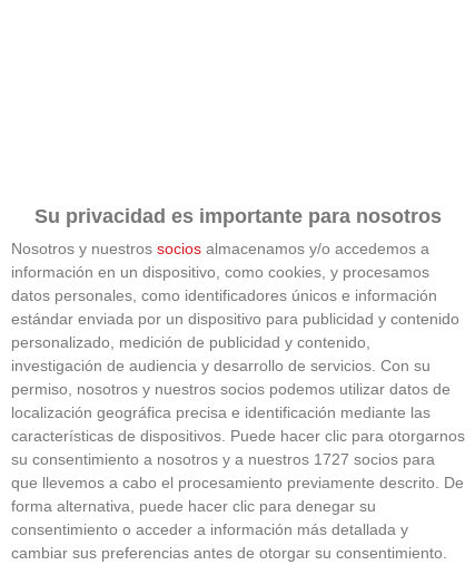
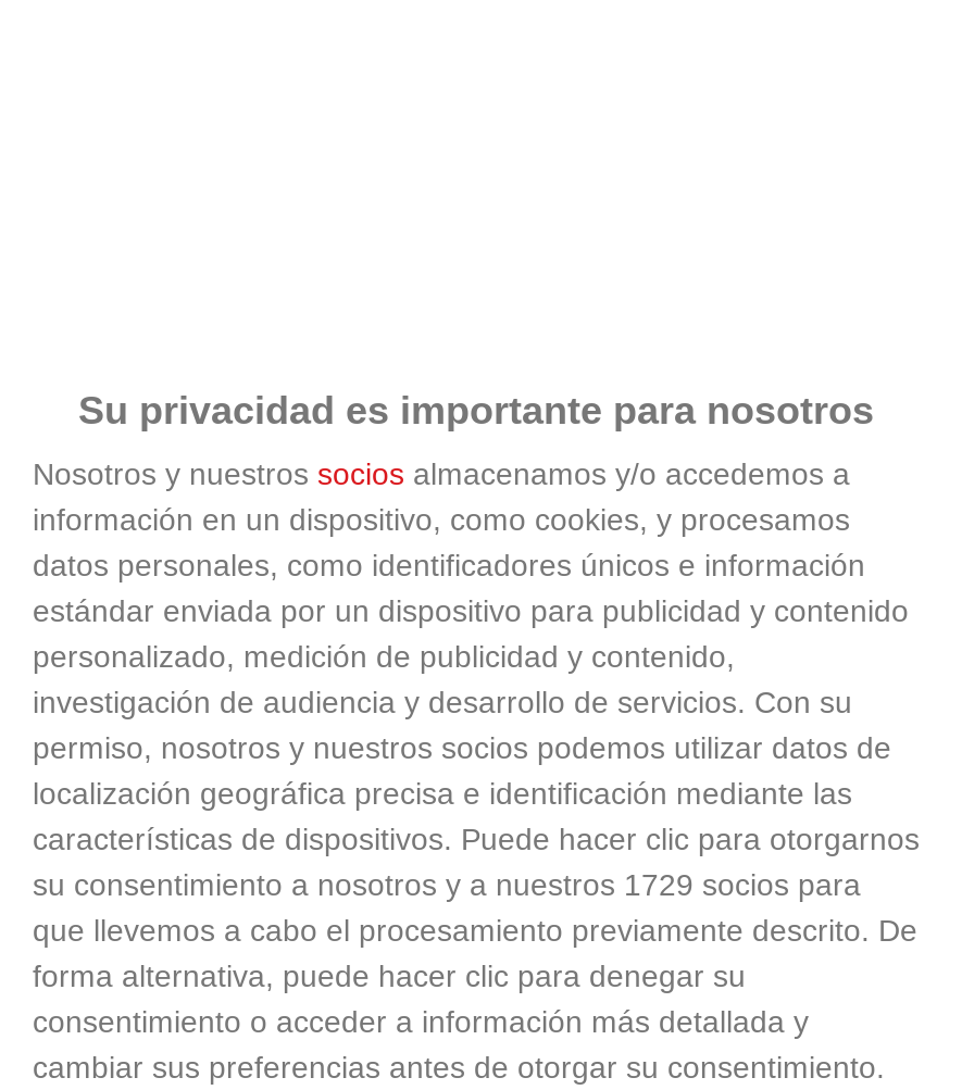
[11,451,435,468] su consentimiento a nosotros y a nuestros 1727 socios para -> [33,867,861,902] su consentimiento a nosotros y a nuestros 1729 socios para

